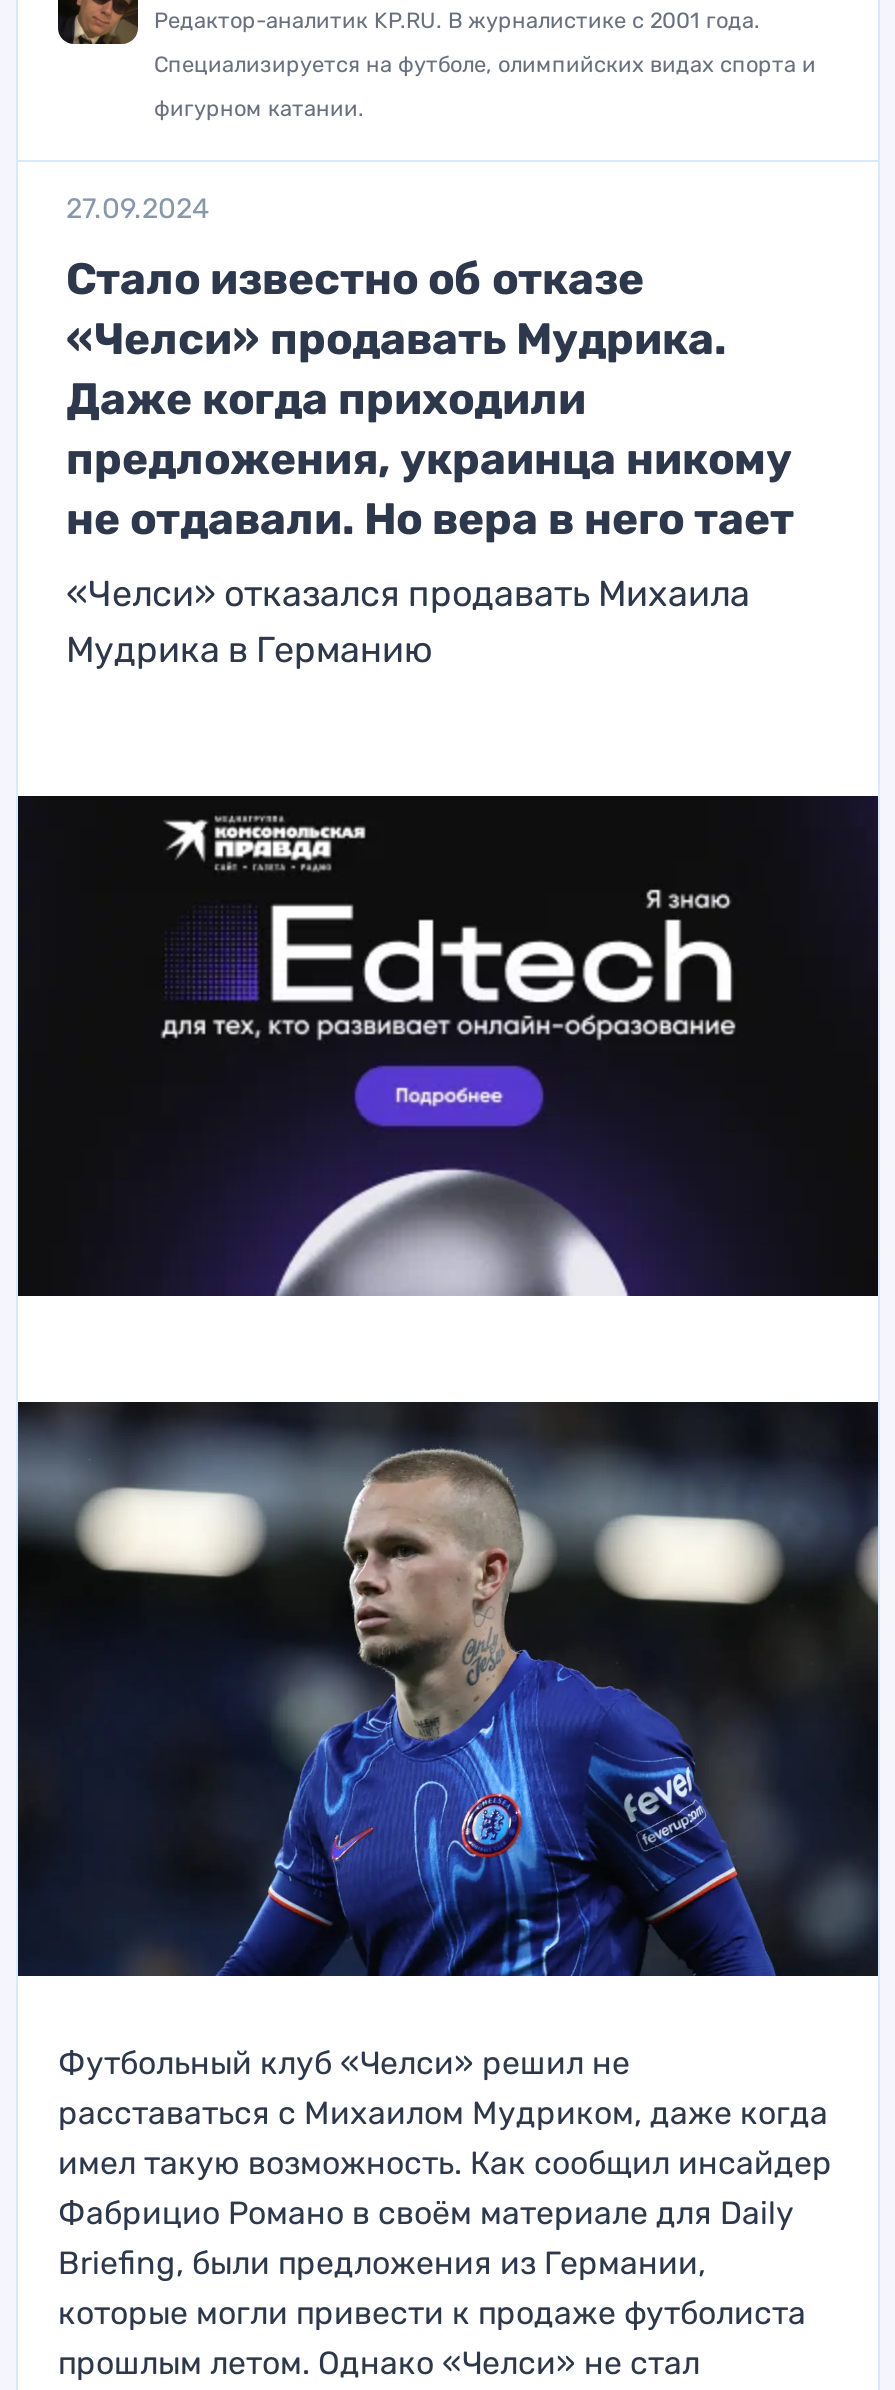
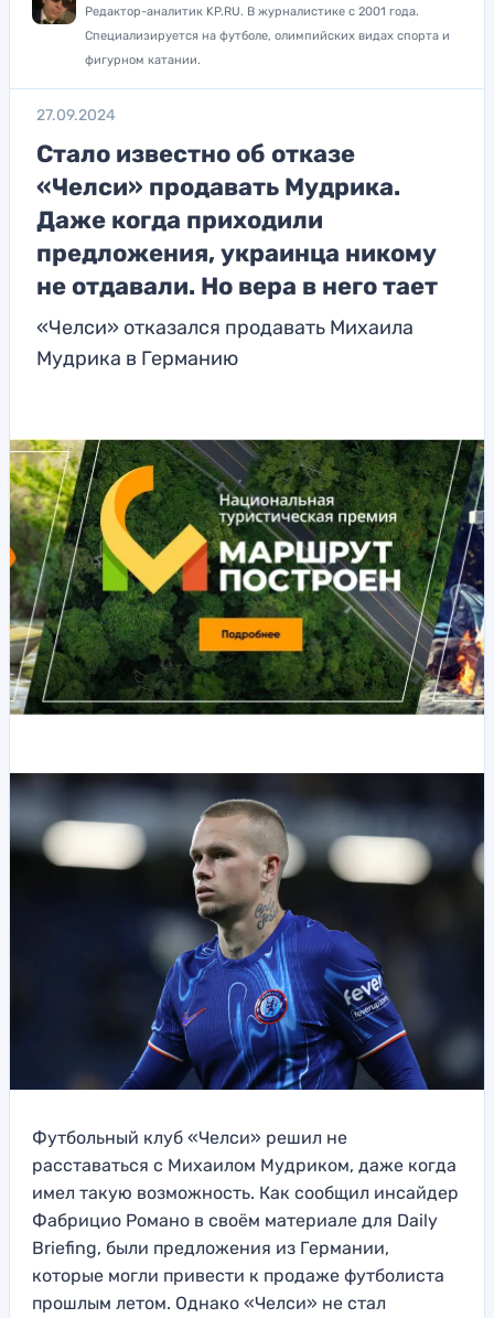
[16,794,880,1296] [image] -> [9,439,485,716] [image]

